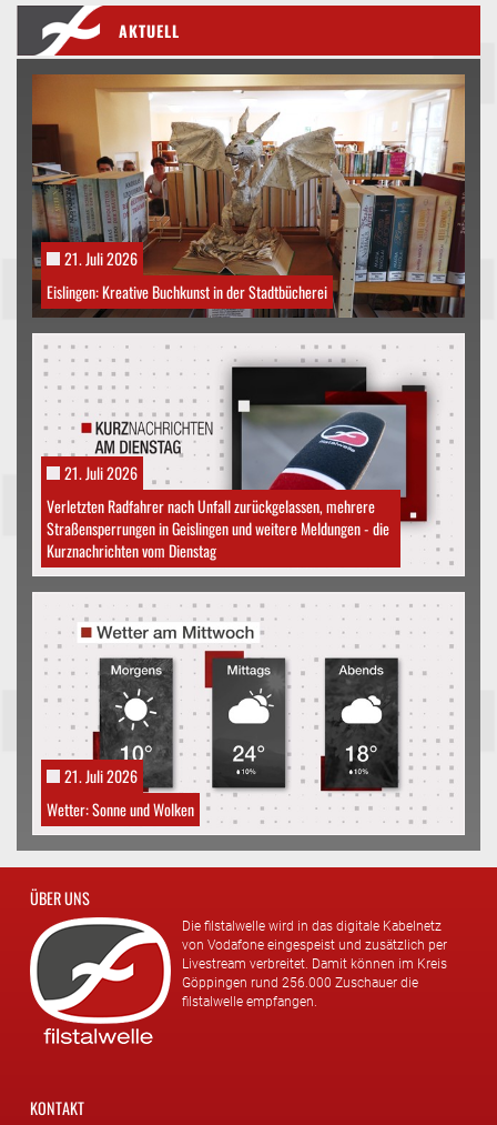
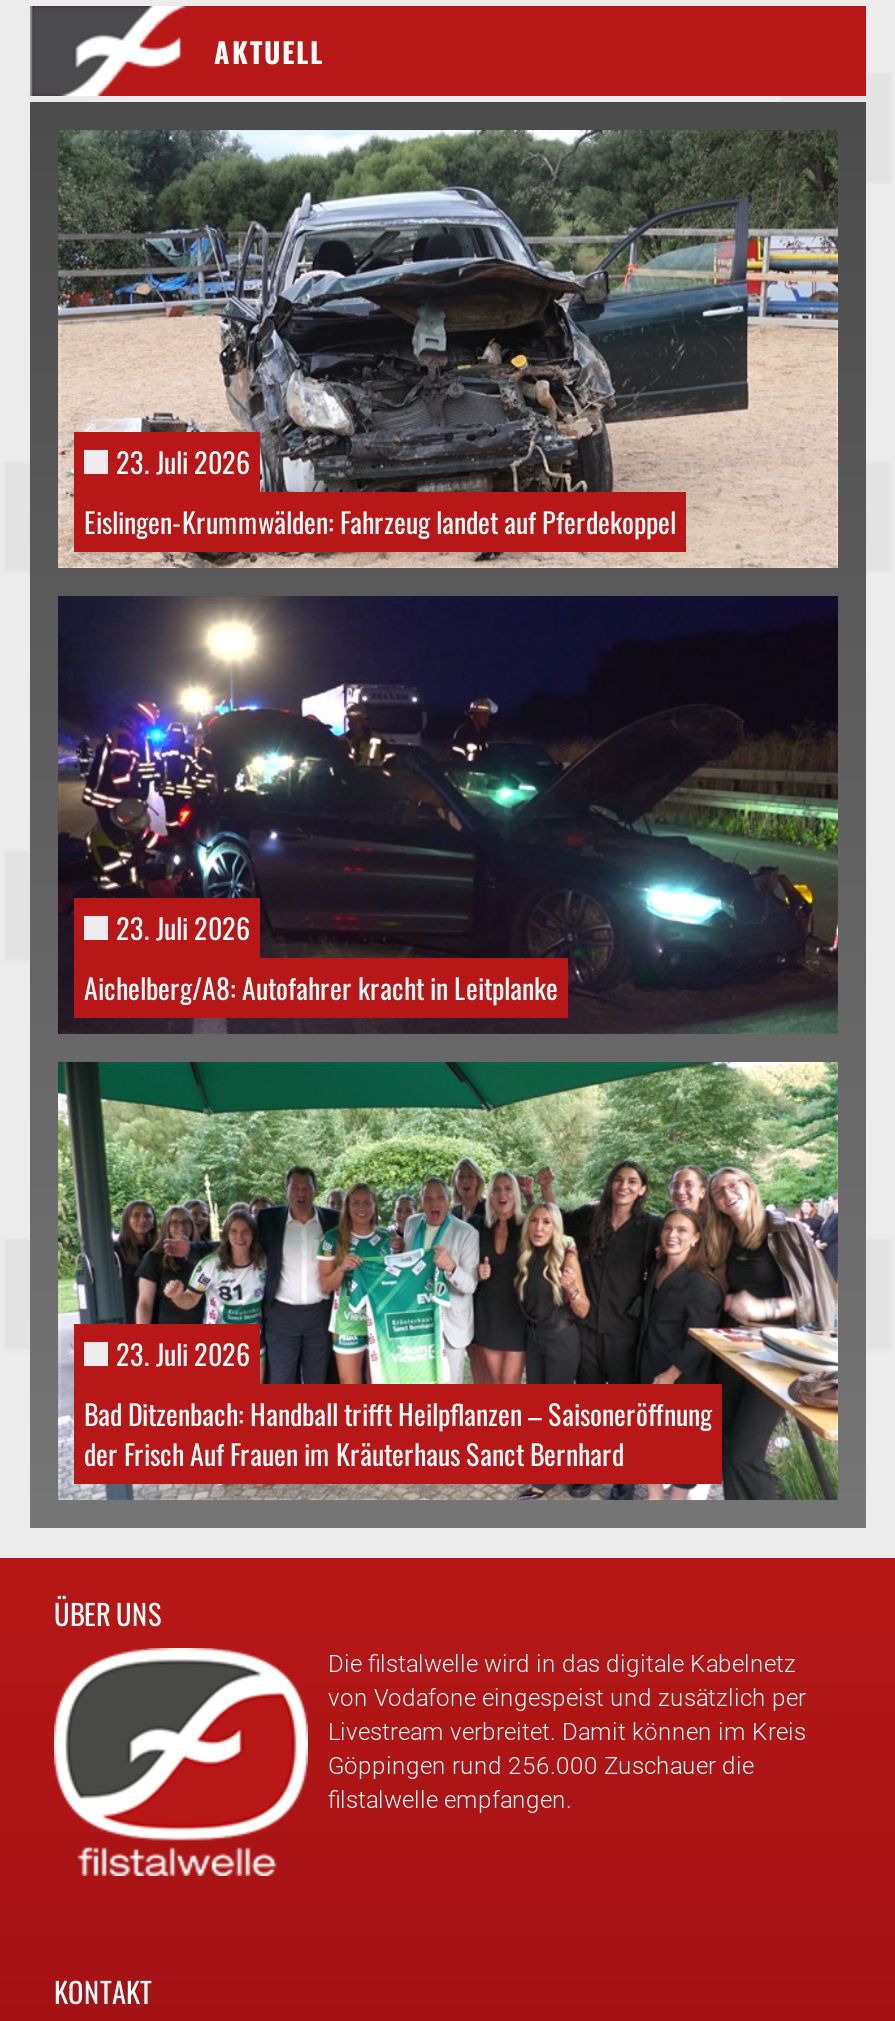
[31,73,466,319] [image] | 21. Juli 2026 | Eislingen: Kreative Buchkunst in der Stadtbücherei -> [56,128,840,570] [image] | 23. Juli 2026 | Eislingen-Krummwälden: Fahrzeug landet auf Pferdekoppel
[31,332,466,577] [image] | 21. Juli 2026 | Verletzten Radfahrer nach Unfall zurückgelassen, mehrere | Straßensperrungen in Geislingen und weitere Meldungen - die | Kurznachrichten vom Dienstag -> [56,594,840,1036] [image] | 23. Juli 2026 | Aichelberg/A8: Autofahrer kracht in Leitplanke
[31,591,466,836] [image] | 21. Juli 2026 | Wetter: Sonne und Wolken -> [56,1060,840,1502] [image] | 23. Juli 2026 | Bad Ditzenbach: Handball trifft Heilpflanzen – Saisoneröffnung | der Frisch Auf Frauen im Kräuterhaus Sanct Bernhard

